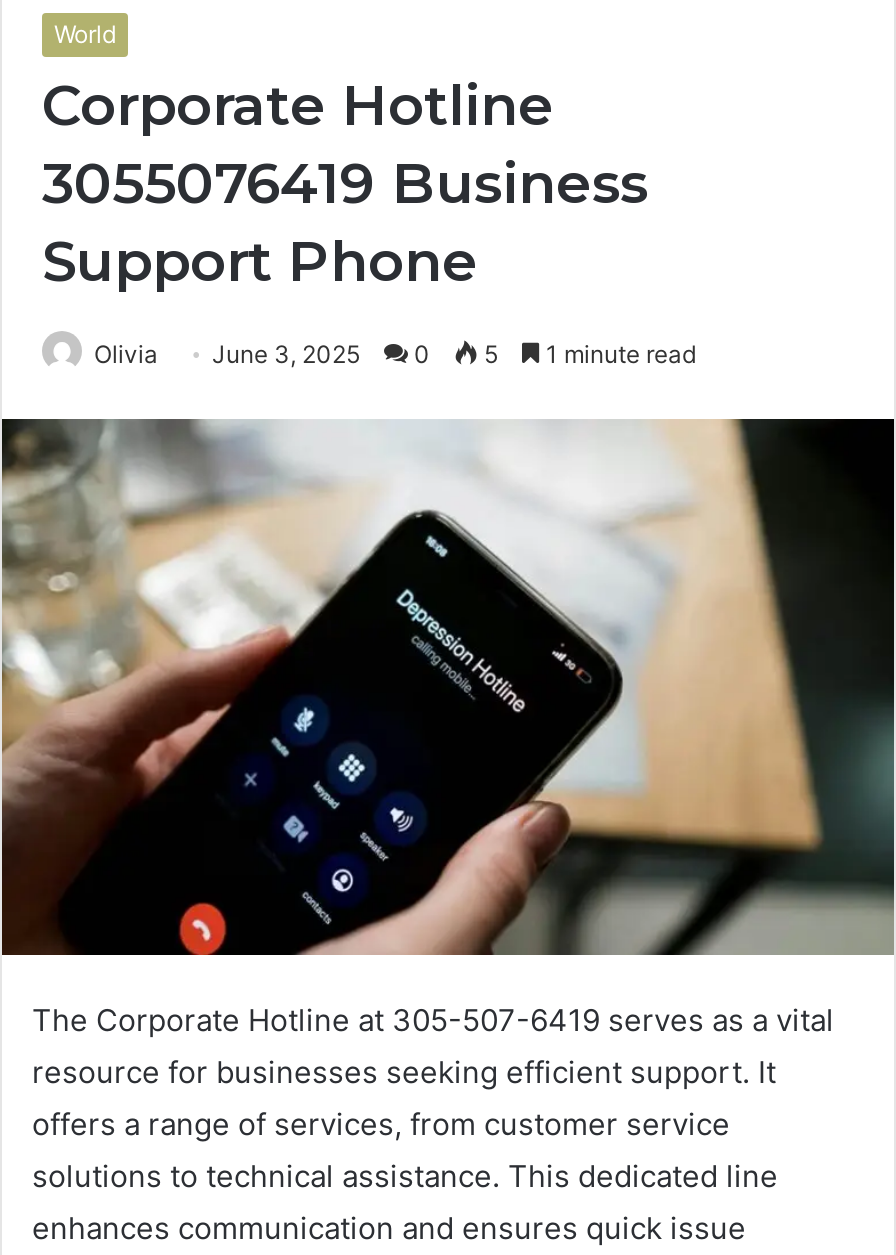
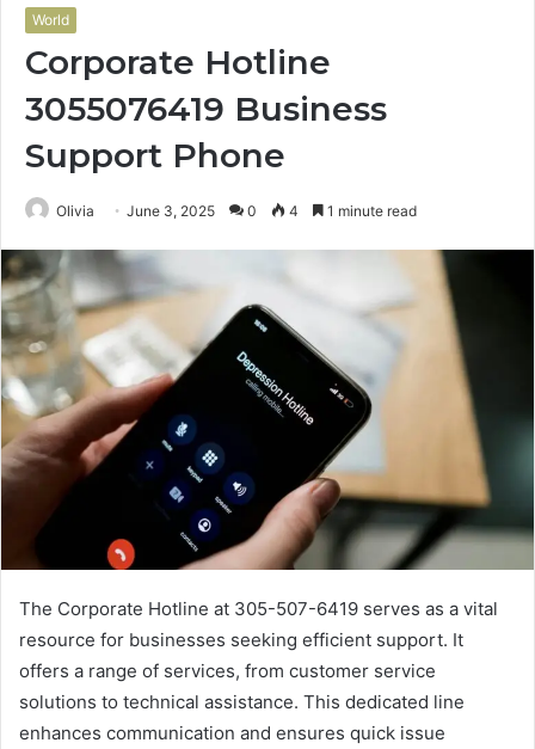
[94,338,696,368] Olivia June 3, 2025 0 5 1 minute read -> [56,201,417,219] Olivia June 3, 2025 0 4 1 minute read

